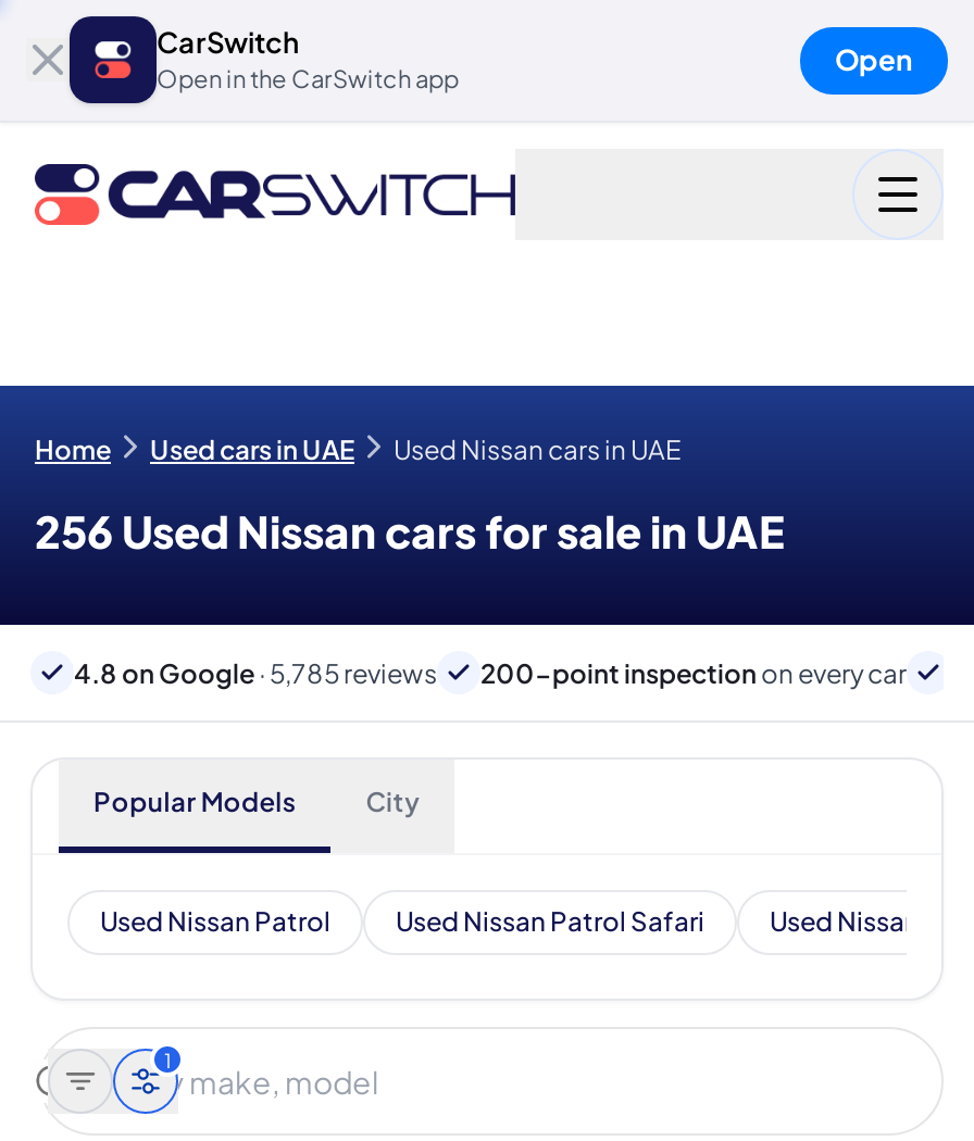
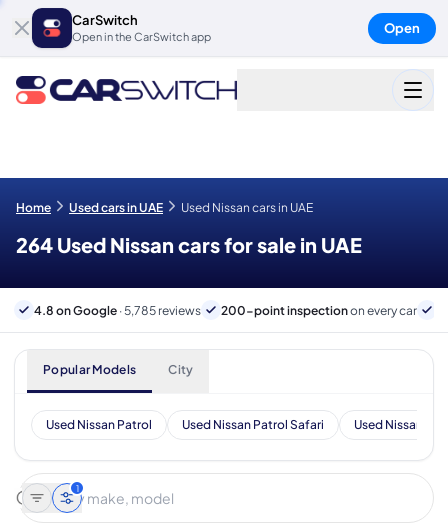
[35,503,785,557] 256 Used Nissan cars for sale in UAE -> [16,232,362,257] 264 Used Nissan cars for sale in UAE

